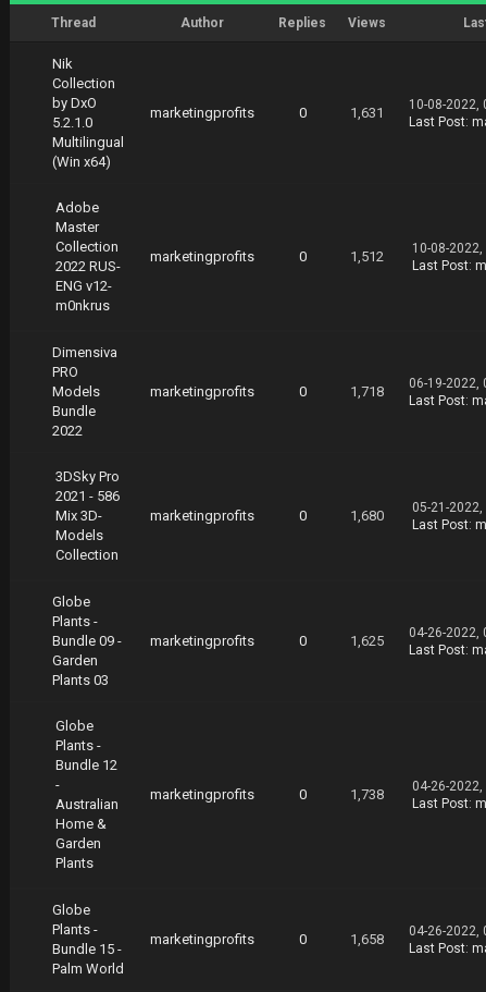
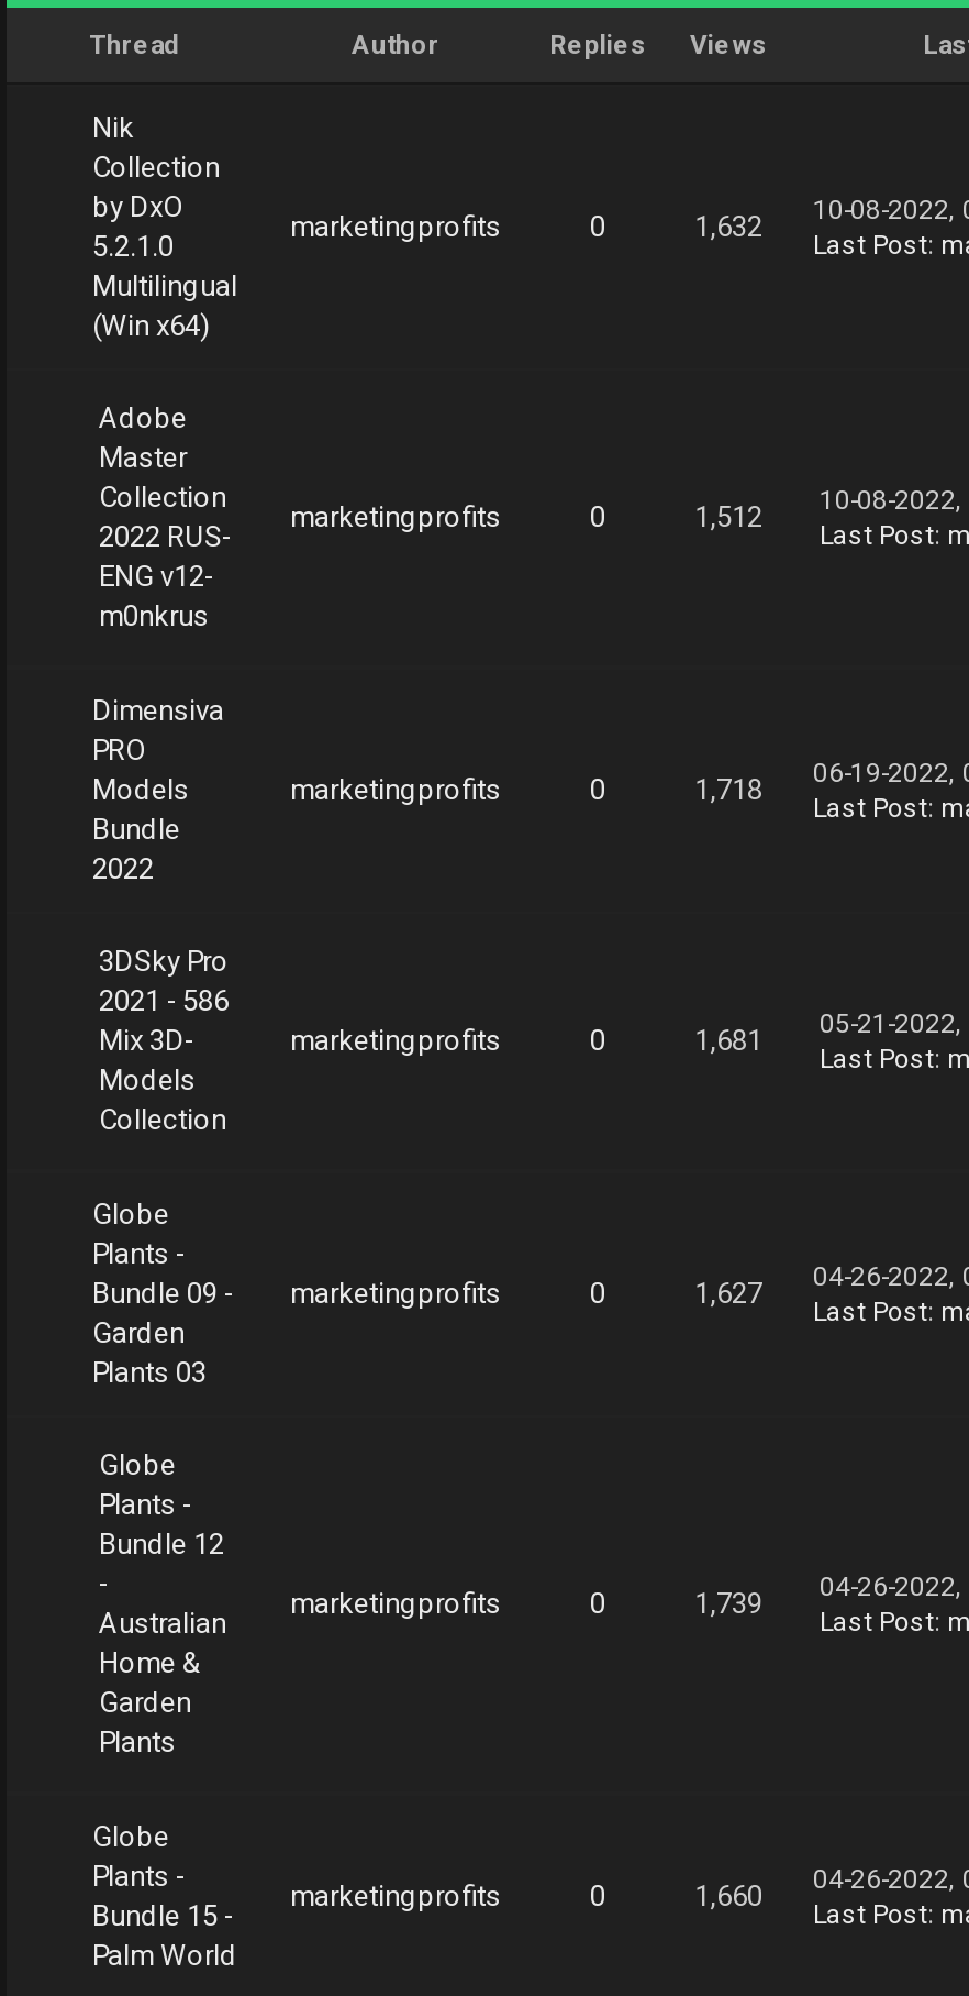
[350,105,384,121] 1,631 -> [694,210,762,243] 1,632
[350,507,384,524] 1,680 -> [694,1024,762,1057] 1,681
[350,633,384,649] 1,625 -> [694,1277,762,1310] 1,627
[350,786,384,803] 1,738 -> [694,1587,762,1620] 1,739
[350,931,384,947] 1,658 -> [694,1879,762,1912] 1,660

